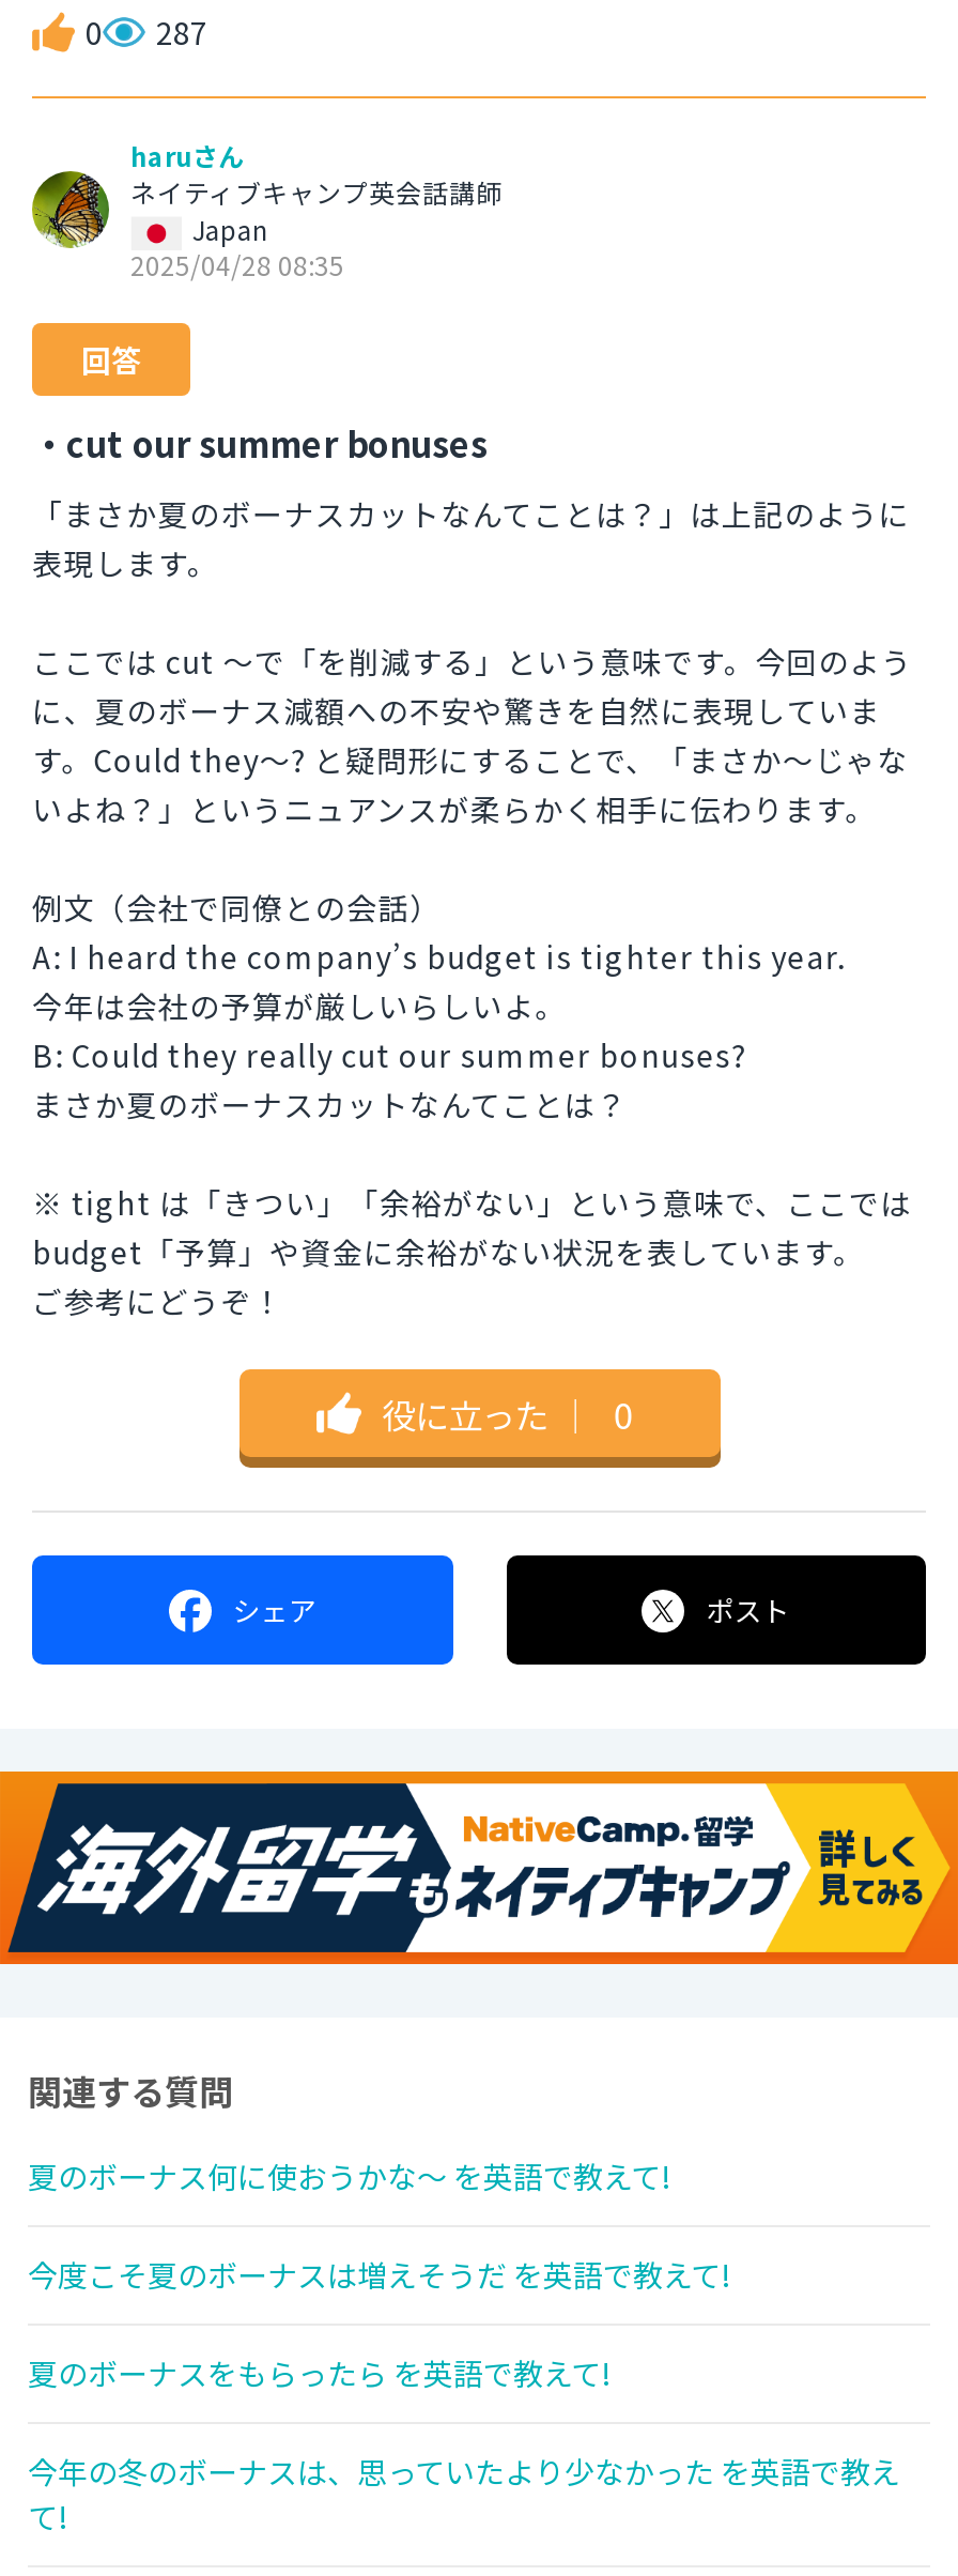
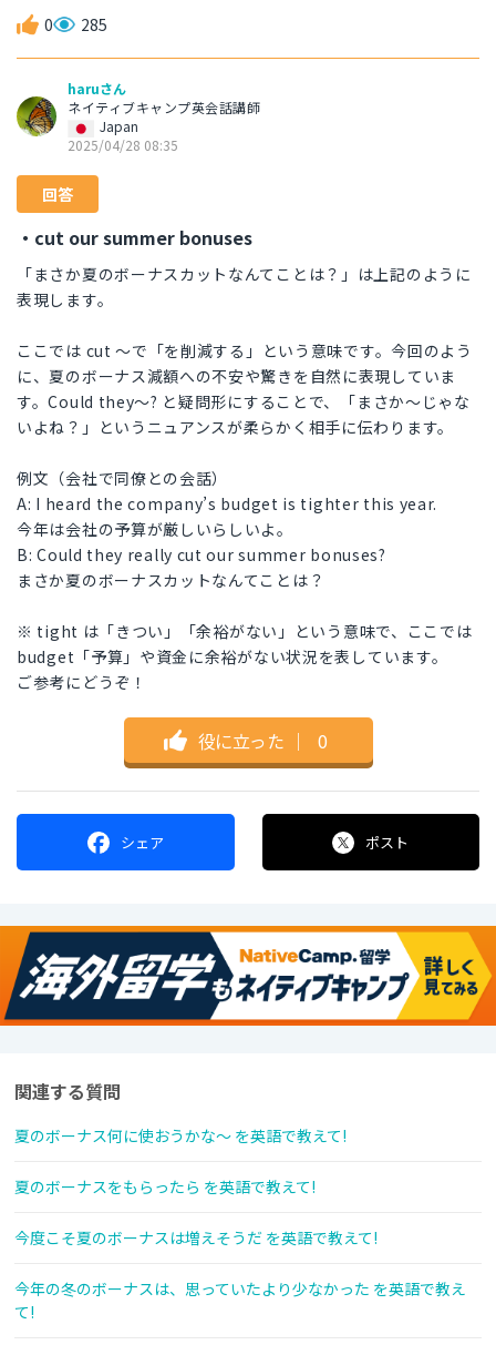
[86,12,207,55] 0 287 -> [44,14,107,36] 0 285
moved [28,2253,729,2296] -> [14,1226,378,1249]: 今度こそ夏のボーナスは増えそうだ を英語で教えて!
moved [28,2352,609,2394] -> [14,1175,316,1198]: 夏のボーナスをもらったら を英語で教えて!

